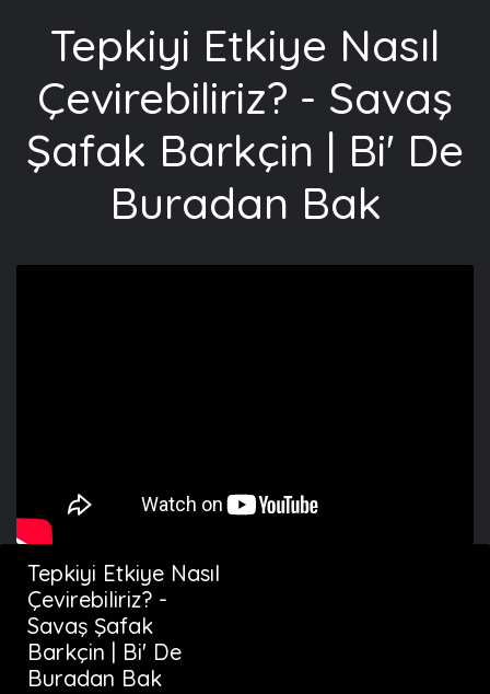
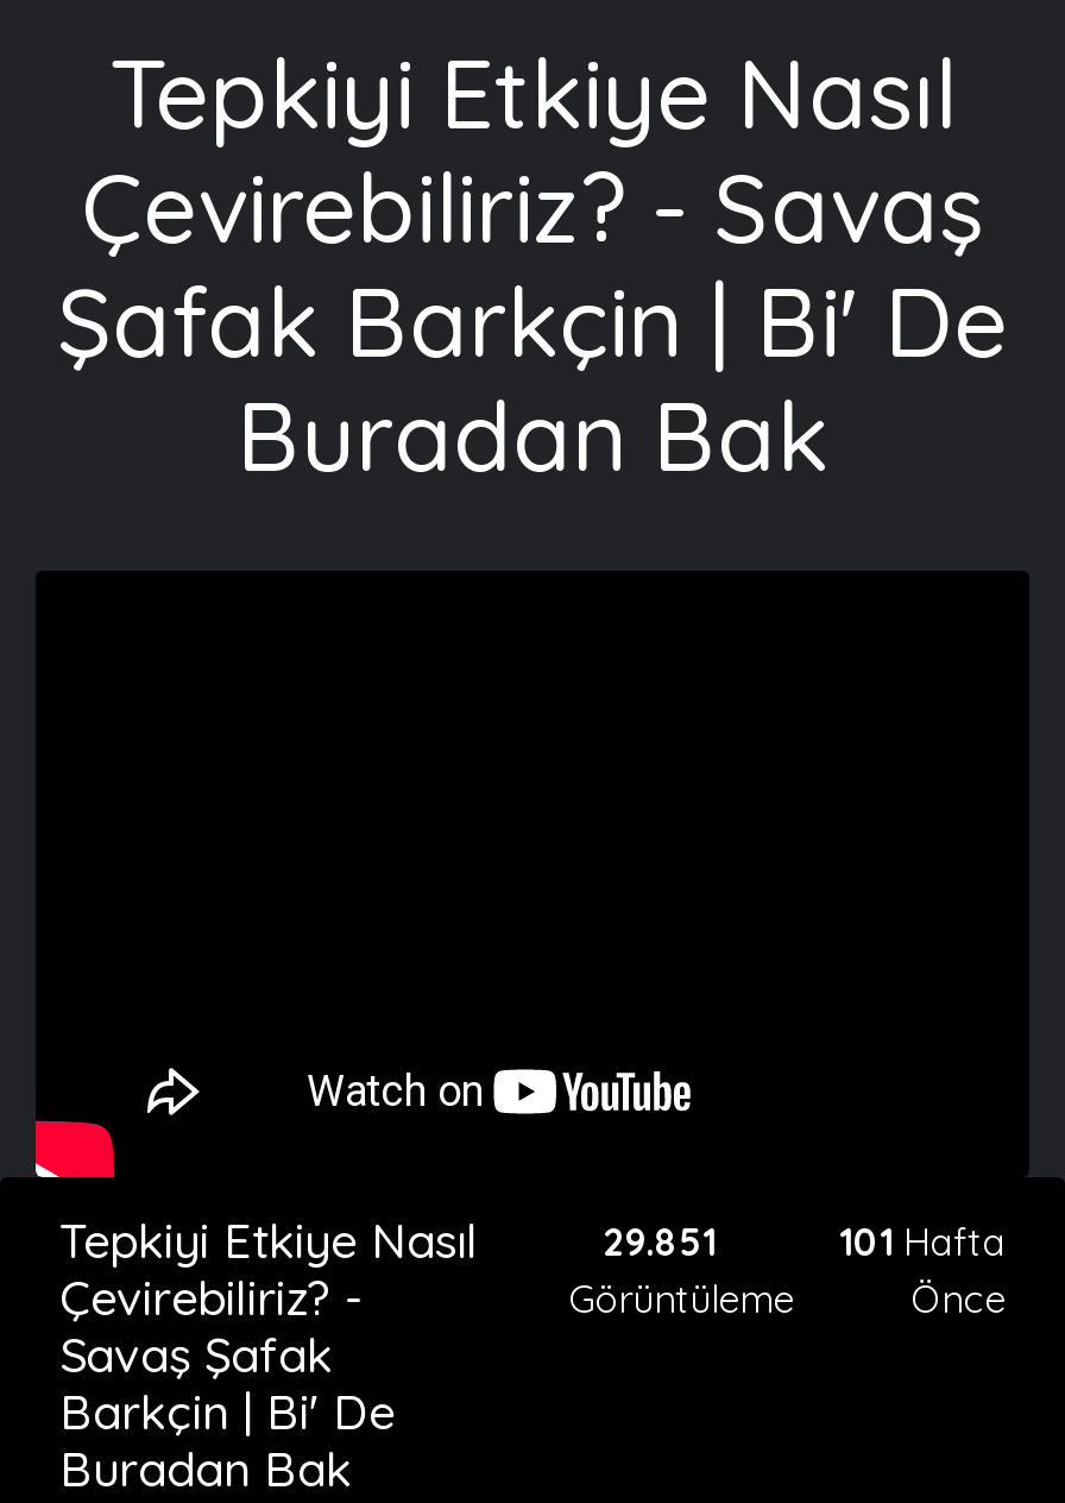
none -> [568,1218,794,1322] 29.851 | Görüntüleme
none -> [839,1218,1006,1322] 101 Hafta | Önce

